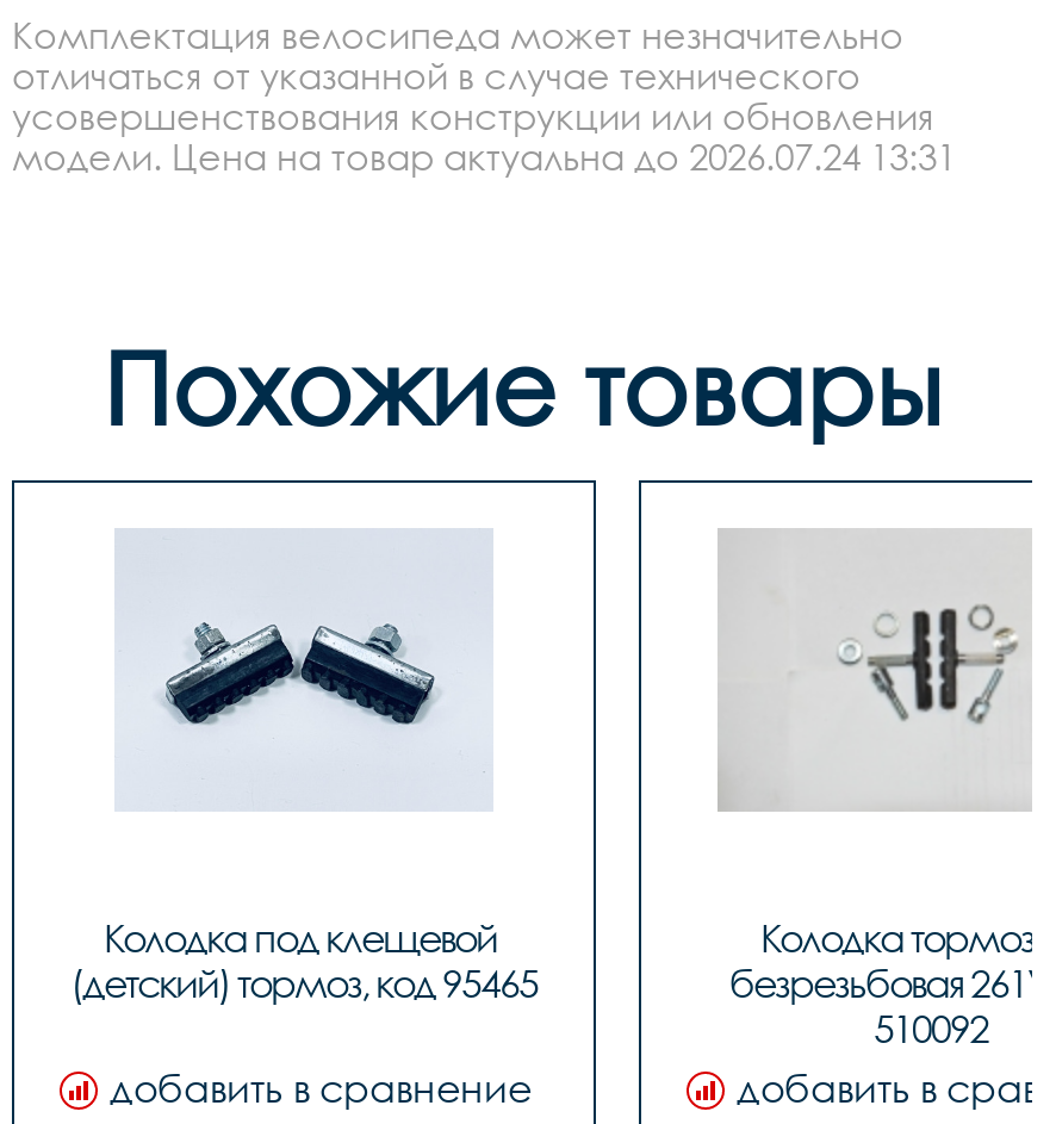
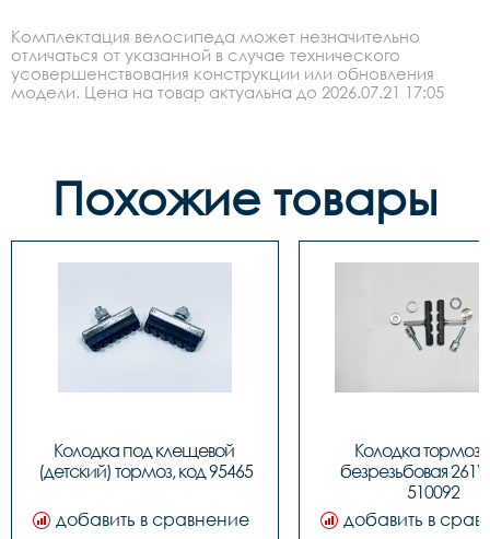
[12,134,956,177] модели. Цена на товар актуальна до 2026.07.24 13:31 -> [11,82,444,101] модели. Цена на товар актуальна до 2026.07.21 17:05

